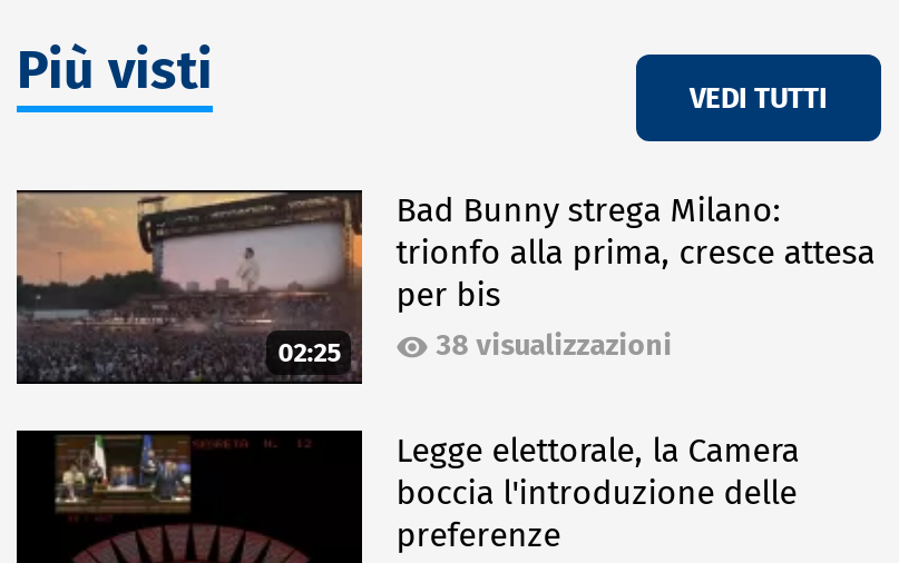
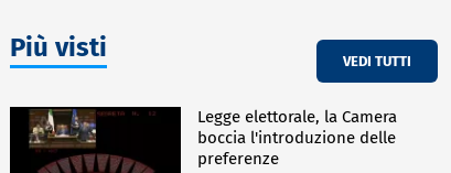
[14,190,364,386] [image] | 02:25 -> none
[396,191,875,363] Bad Bunny strega Milano: | trionfo alla prima, cresce attesa | per bis | 38 visualizzazioni -> none

